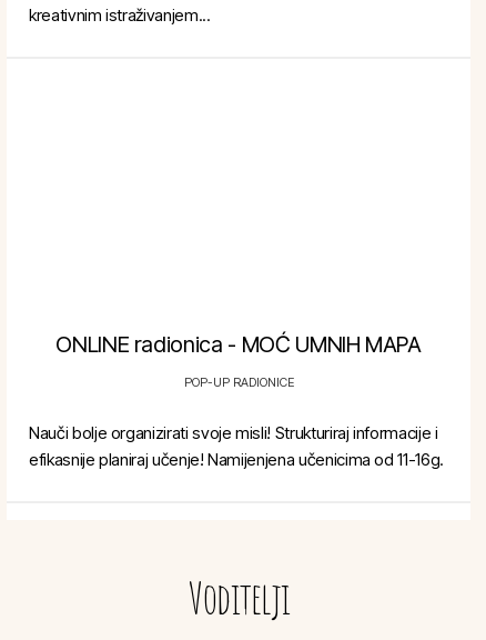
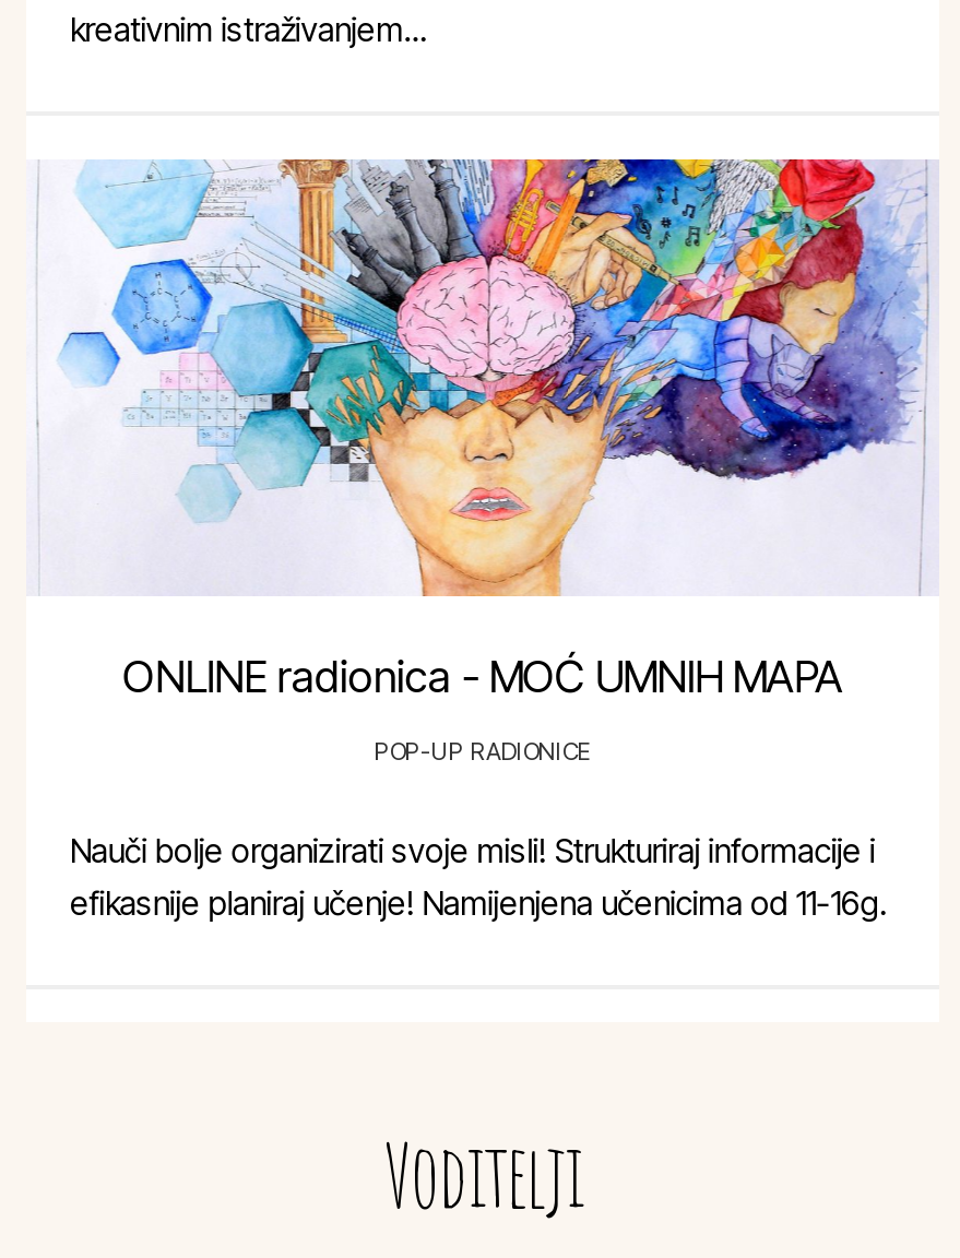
none -> [57,157,937,598] [image]

